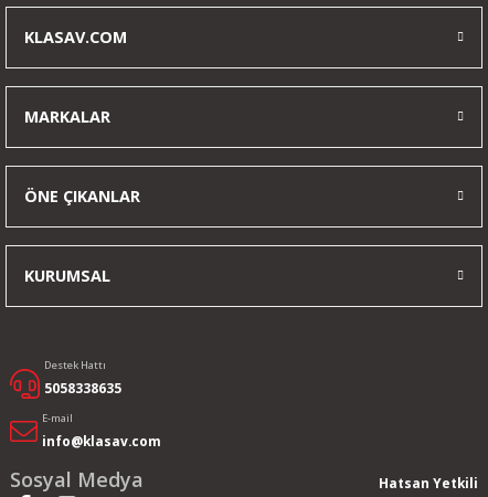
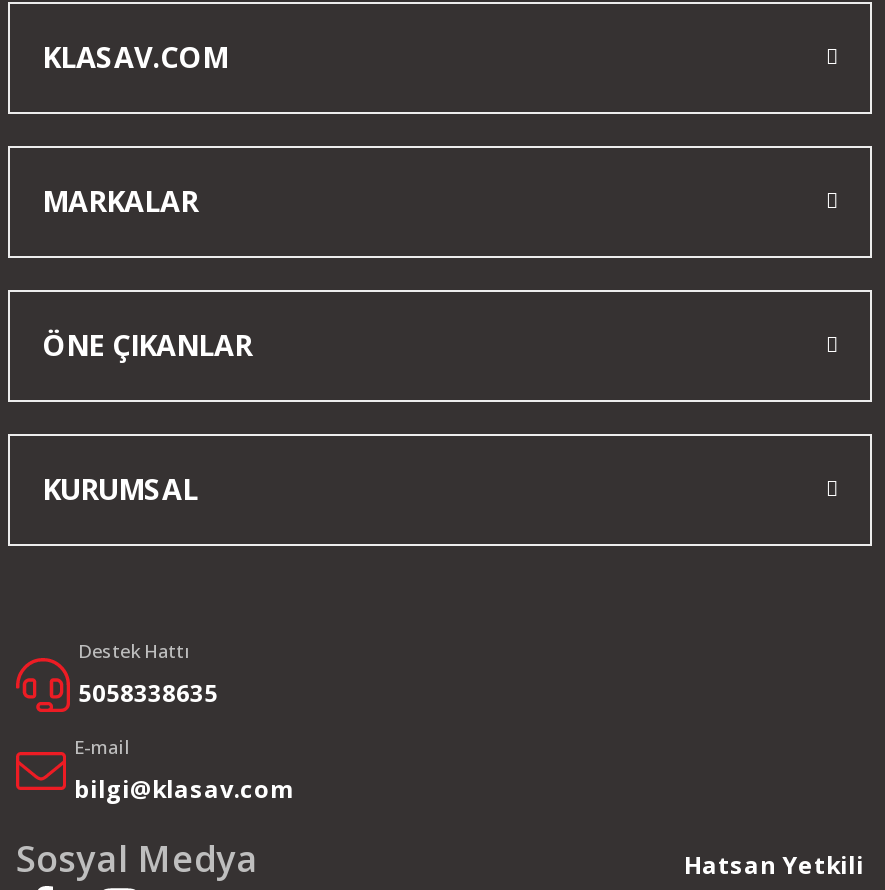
[42,432,161,450] info@klasav.com -> [74,772,294,804] bilgi@klasav.com

